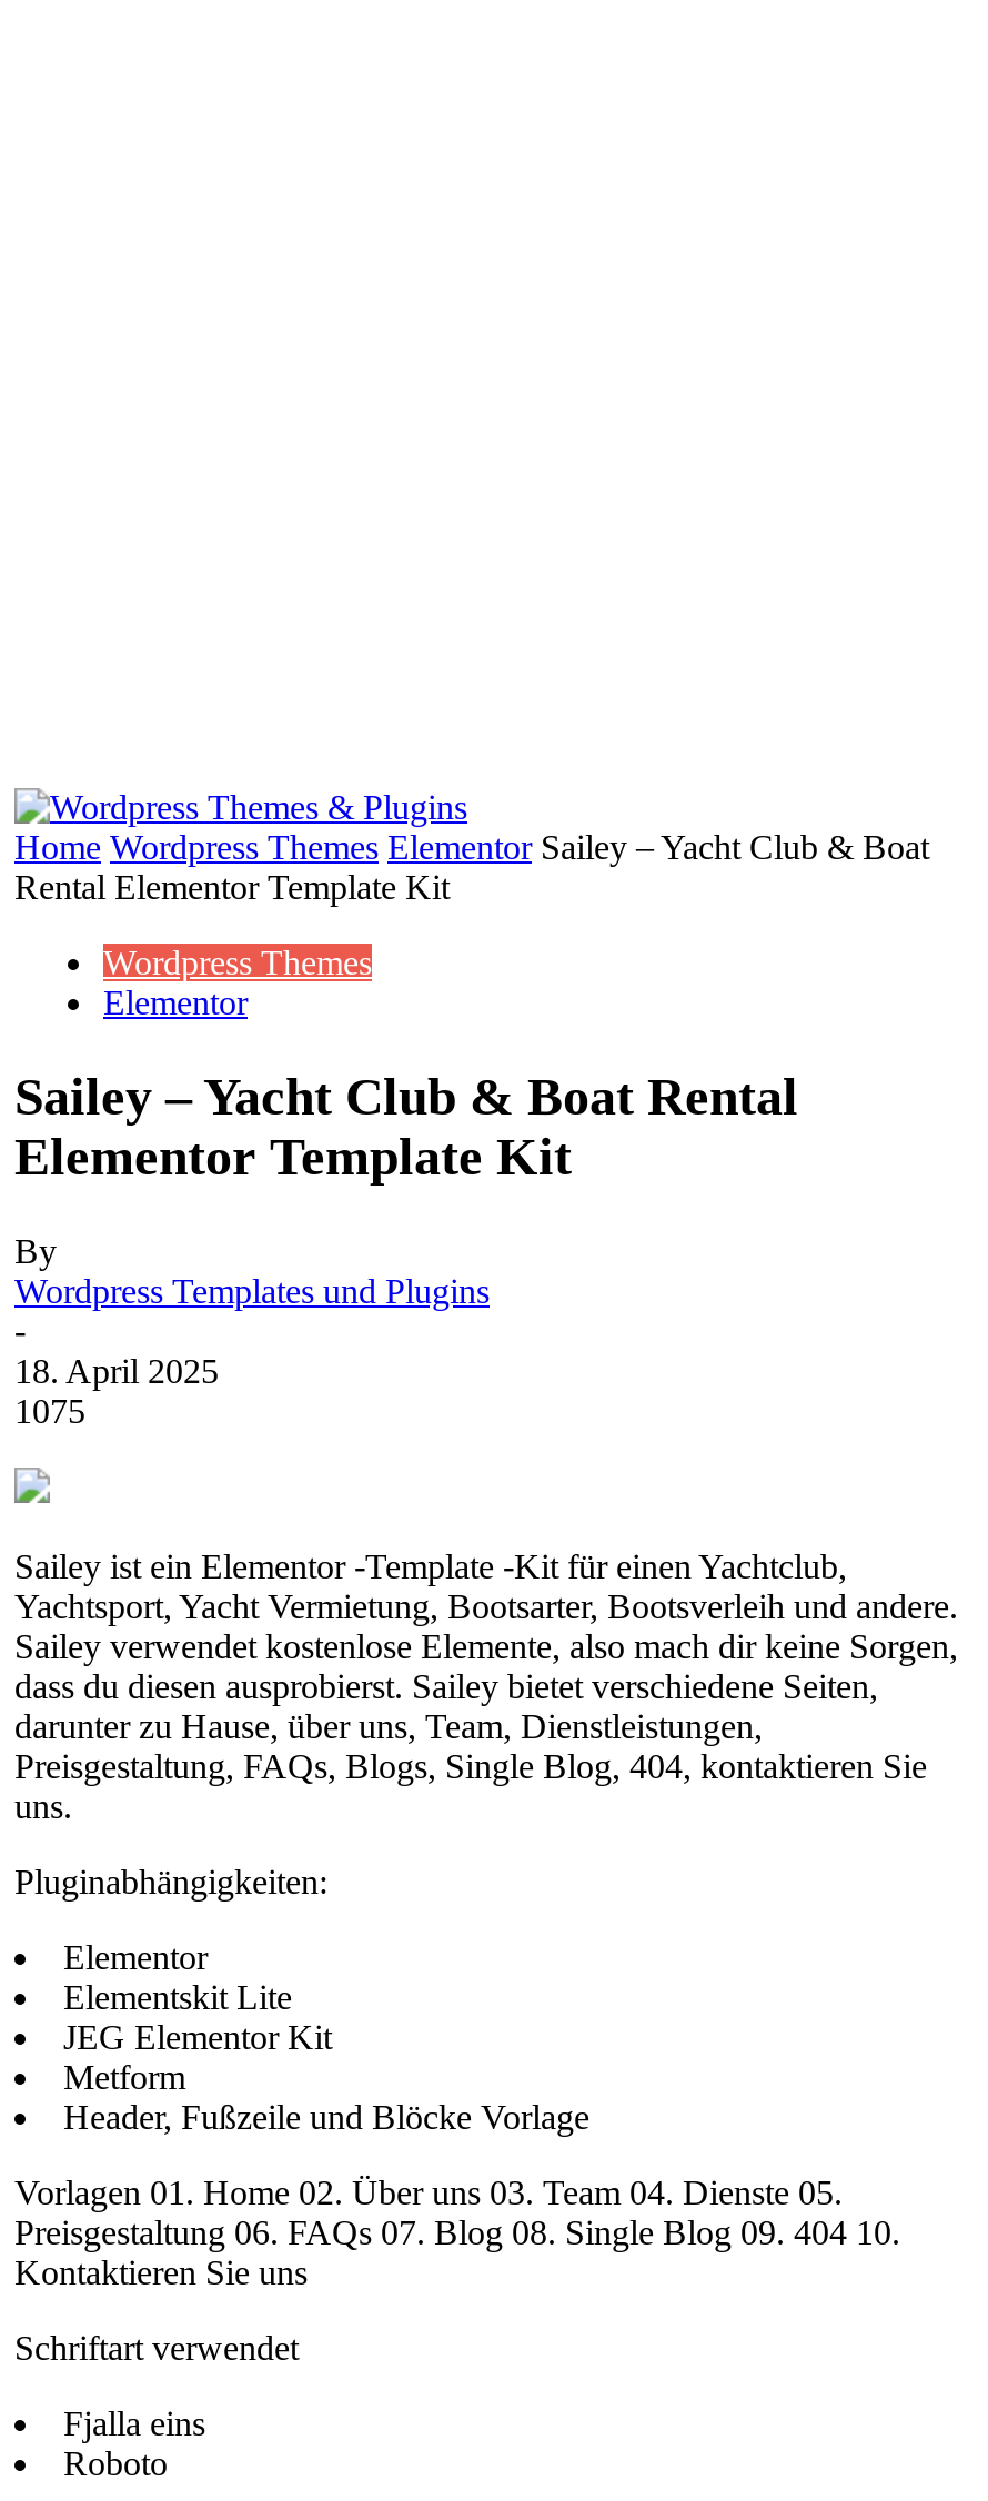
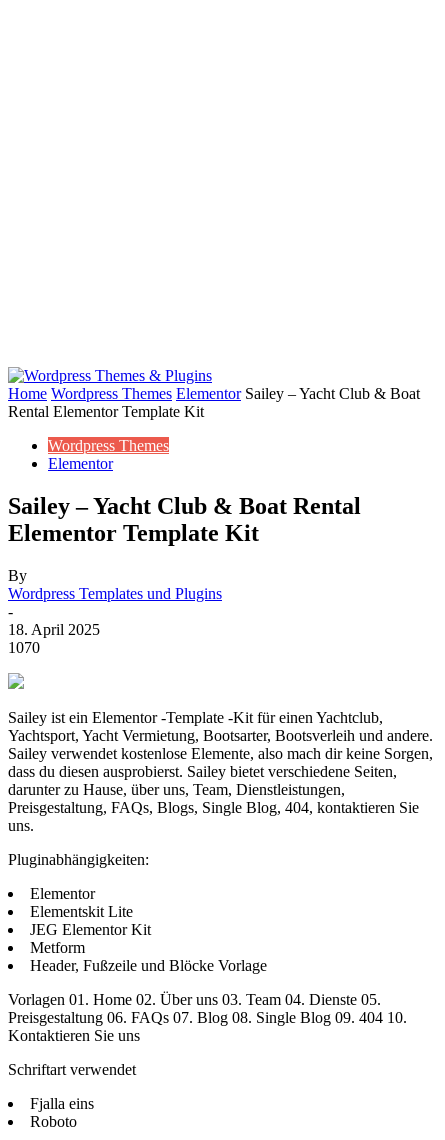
[14,1392,85,1429] 1075 -> [8,639,40,656] 1070

